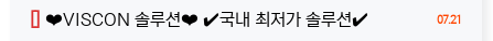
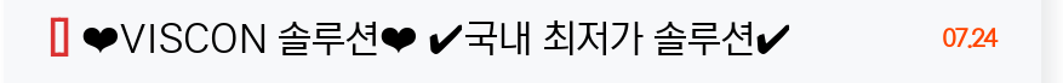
[435,13,461,26] 07.21 -> [937,24,995,52] 07.24

